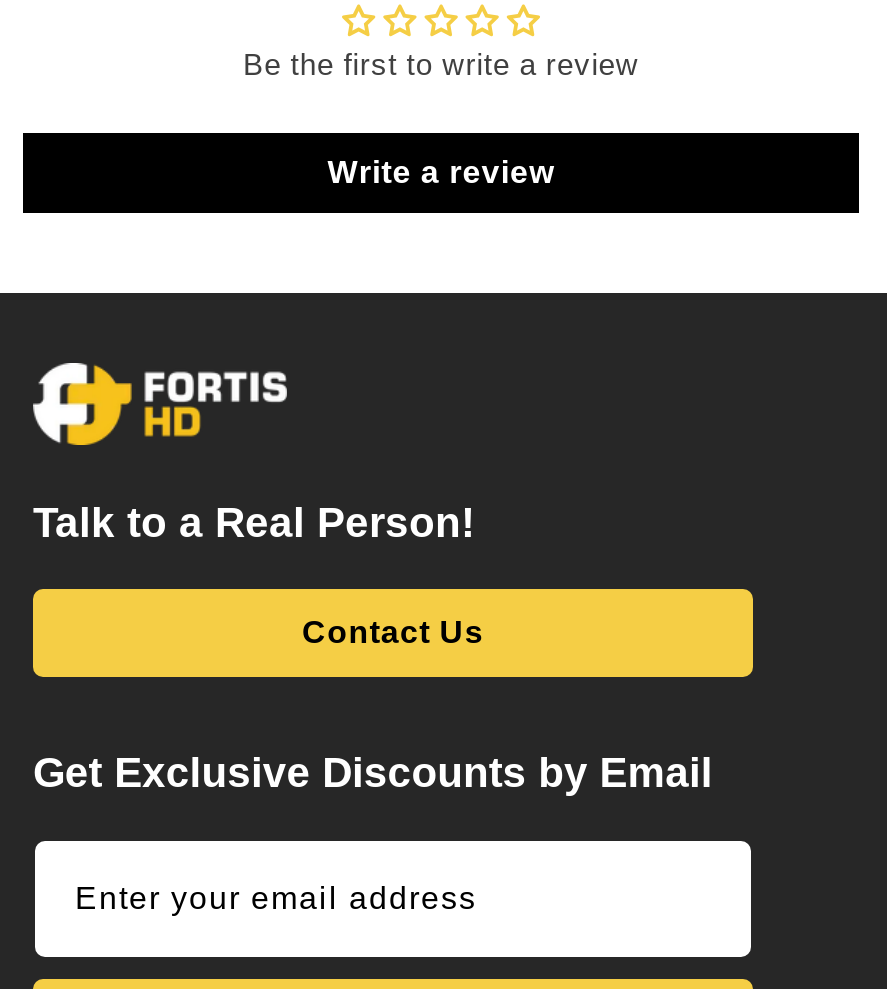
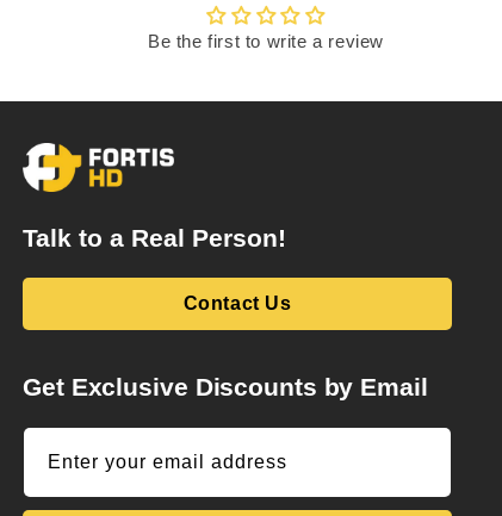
[328,154,554,188] Write a review -> none

